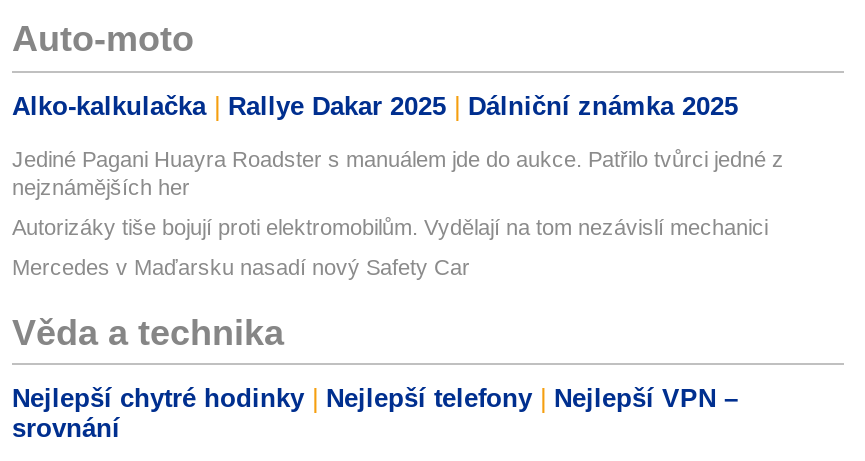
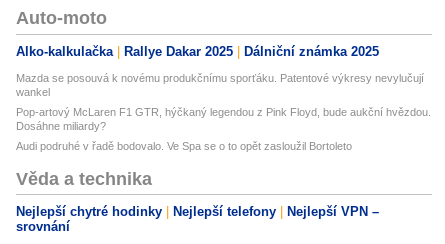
[12,147,784,199] Jediné Pagani Huayra Roadster s manuálem jde do aukce. Patřilo tvůrci jedné z | nejznámějších her -> [16,72,424,98] Mazda se posouvá k novému produkčnímu sporťáku. Patentové výkresy nevylučují | wankel
[12,215,768,239] Autorizáky tiše bojují proti elektromobilům. Vydělají na tom nezávislí mechanici -> [16,106,431,132] Pop-artový McLaren F1 GTR, hýčkaný legendou z Pink Floyd, bude aukční hvězdou. | Dosáhne miliardy?
[12,255,470,279] Mercedes v Maďarsku nasadí nový Safety Car -> [16,140,352,152] Audi podruhé v řadě bodovalo. Ve Spa se o to opět zasloužil Bortoleto

